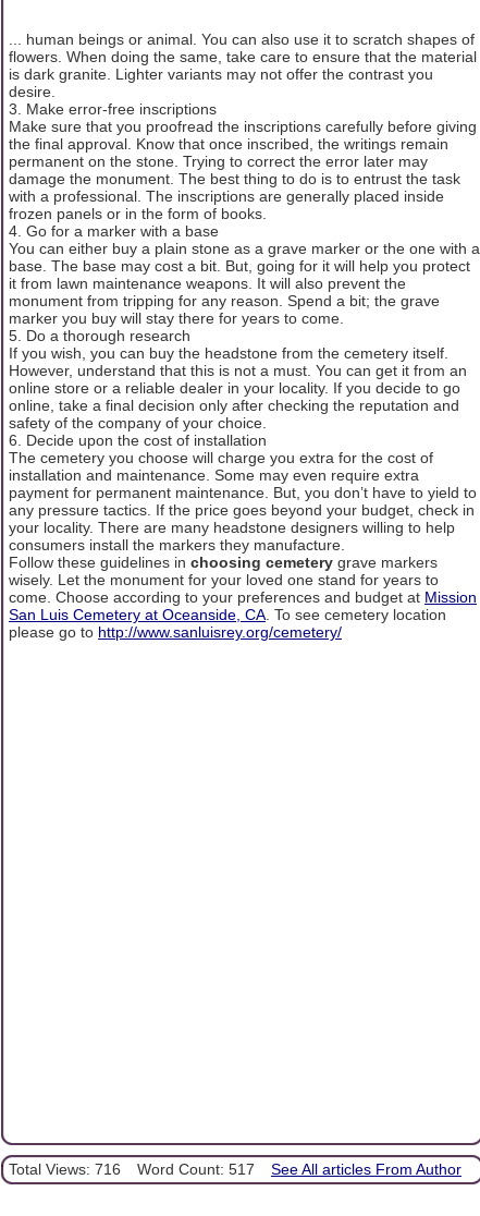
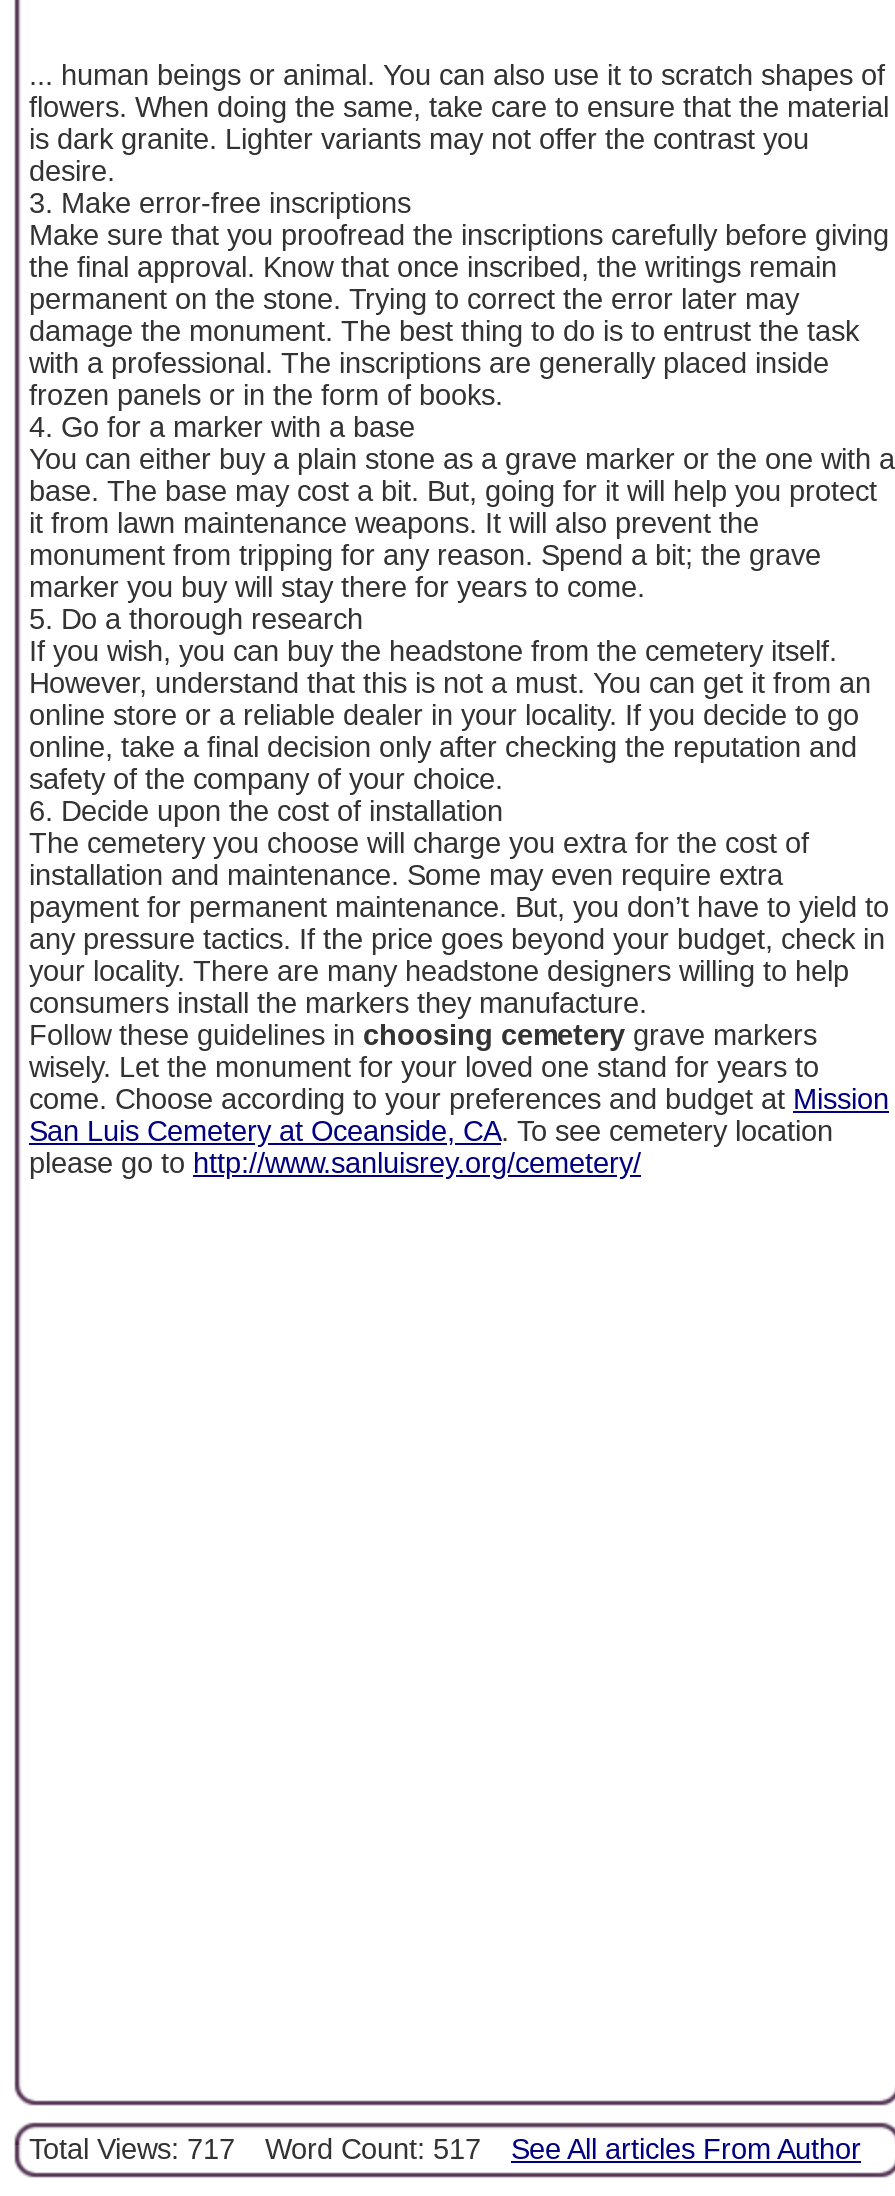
[9,1161,461,1178] Total Views: 716 Word Count: 517 See All articles From Author -> [29,2133,861,2165] Total Views: 717 Word Count: 517 See All articles From Author

